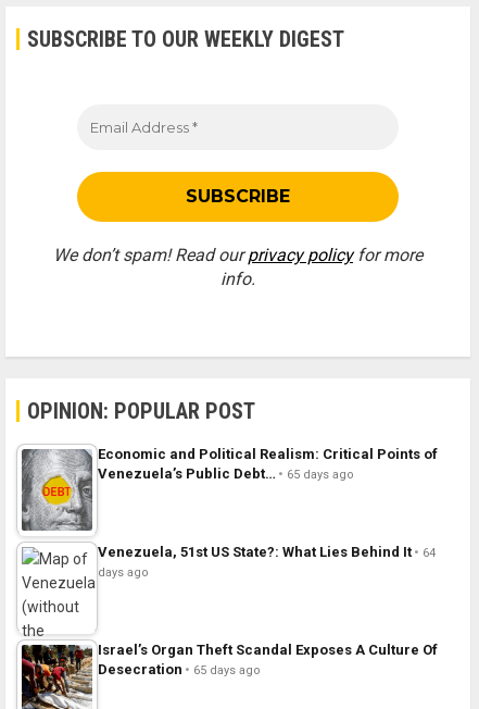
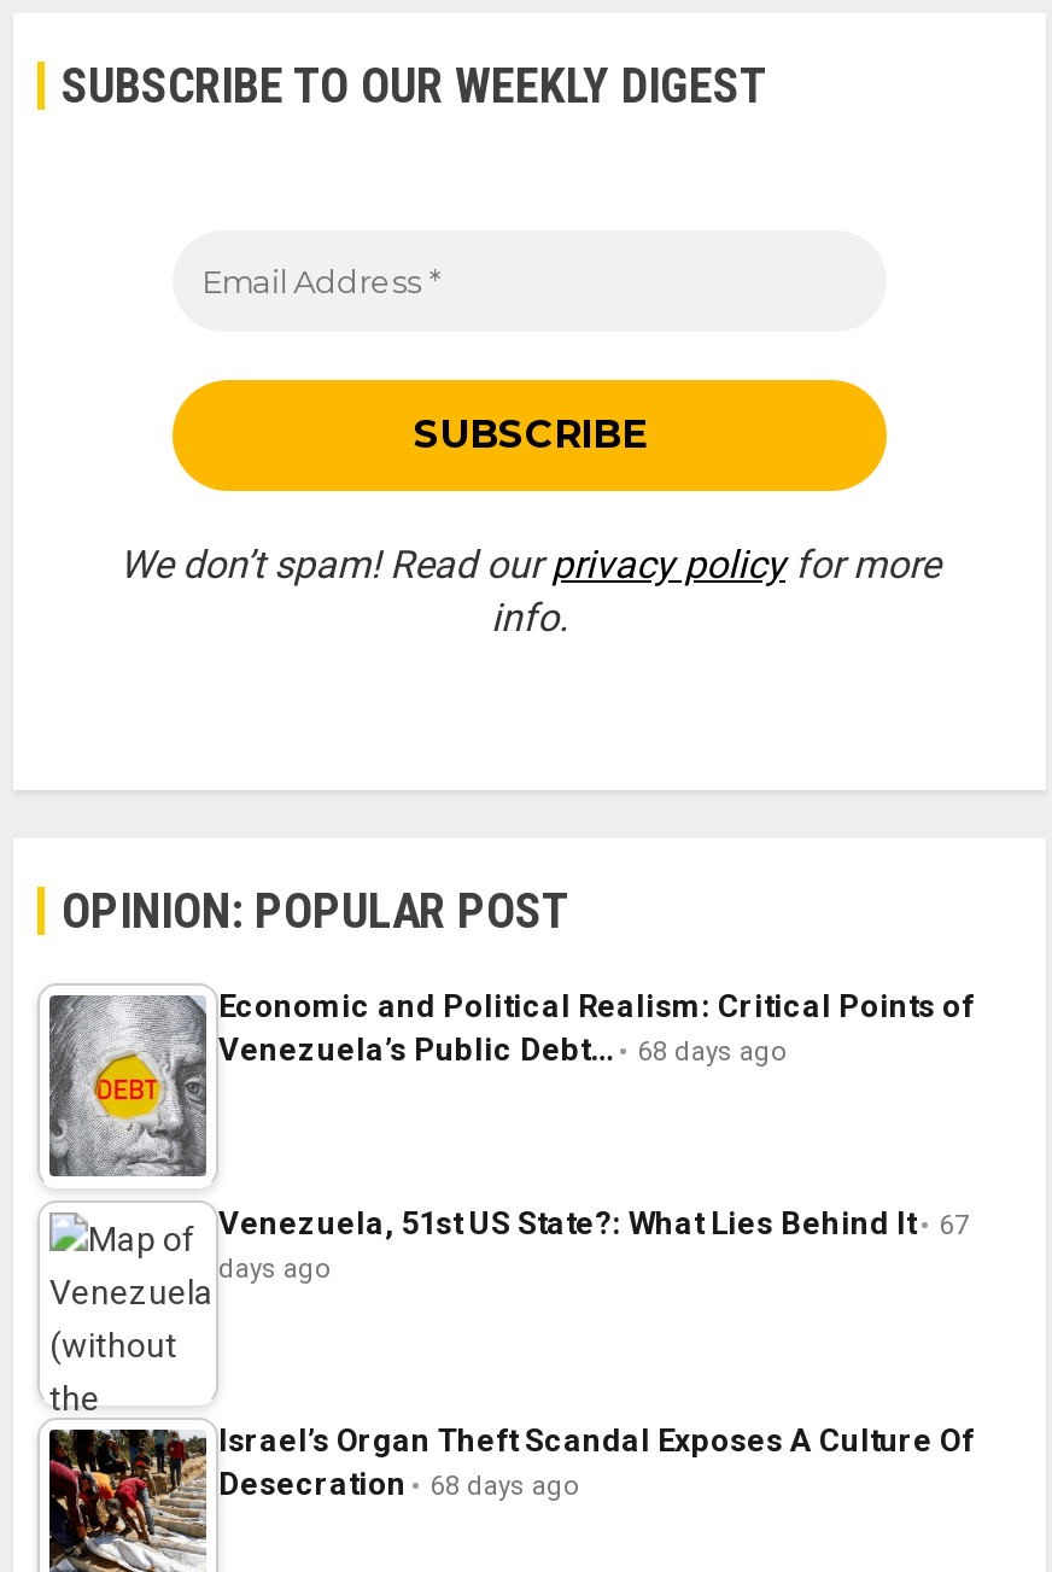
[98,466,354,482] Venezuela’s Public Debt… 65 days ago -> [218,1032,788,1068] Venezuela’s Public Debt… 68 days ago
[98,544,436,560] Venezuela, 51st US State?: What Lies Behind It 64 -> [218,1206,969,1242] Venezuela, 51st US State?: What Lies Behind It 67
[98,661,261,678] Desecration 65 days ago -> [218,1467,580,1503] Desecration 68 days ago

